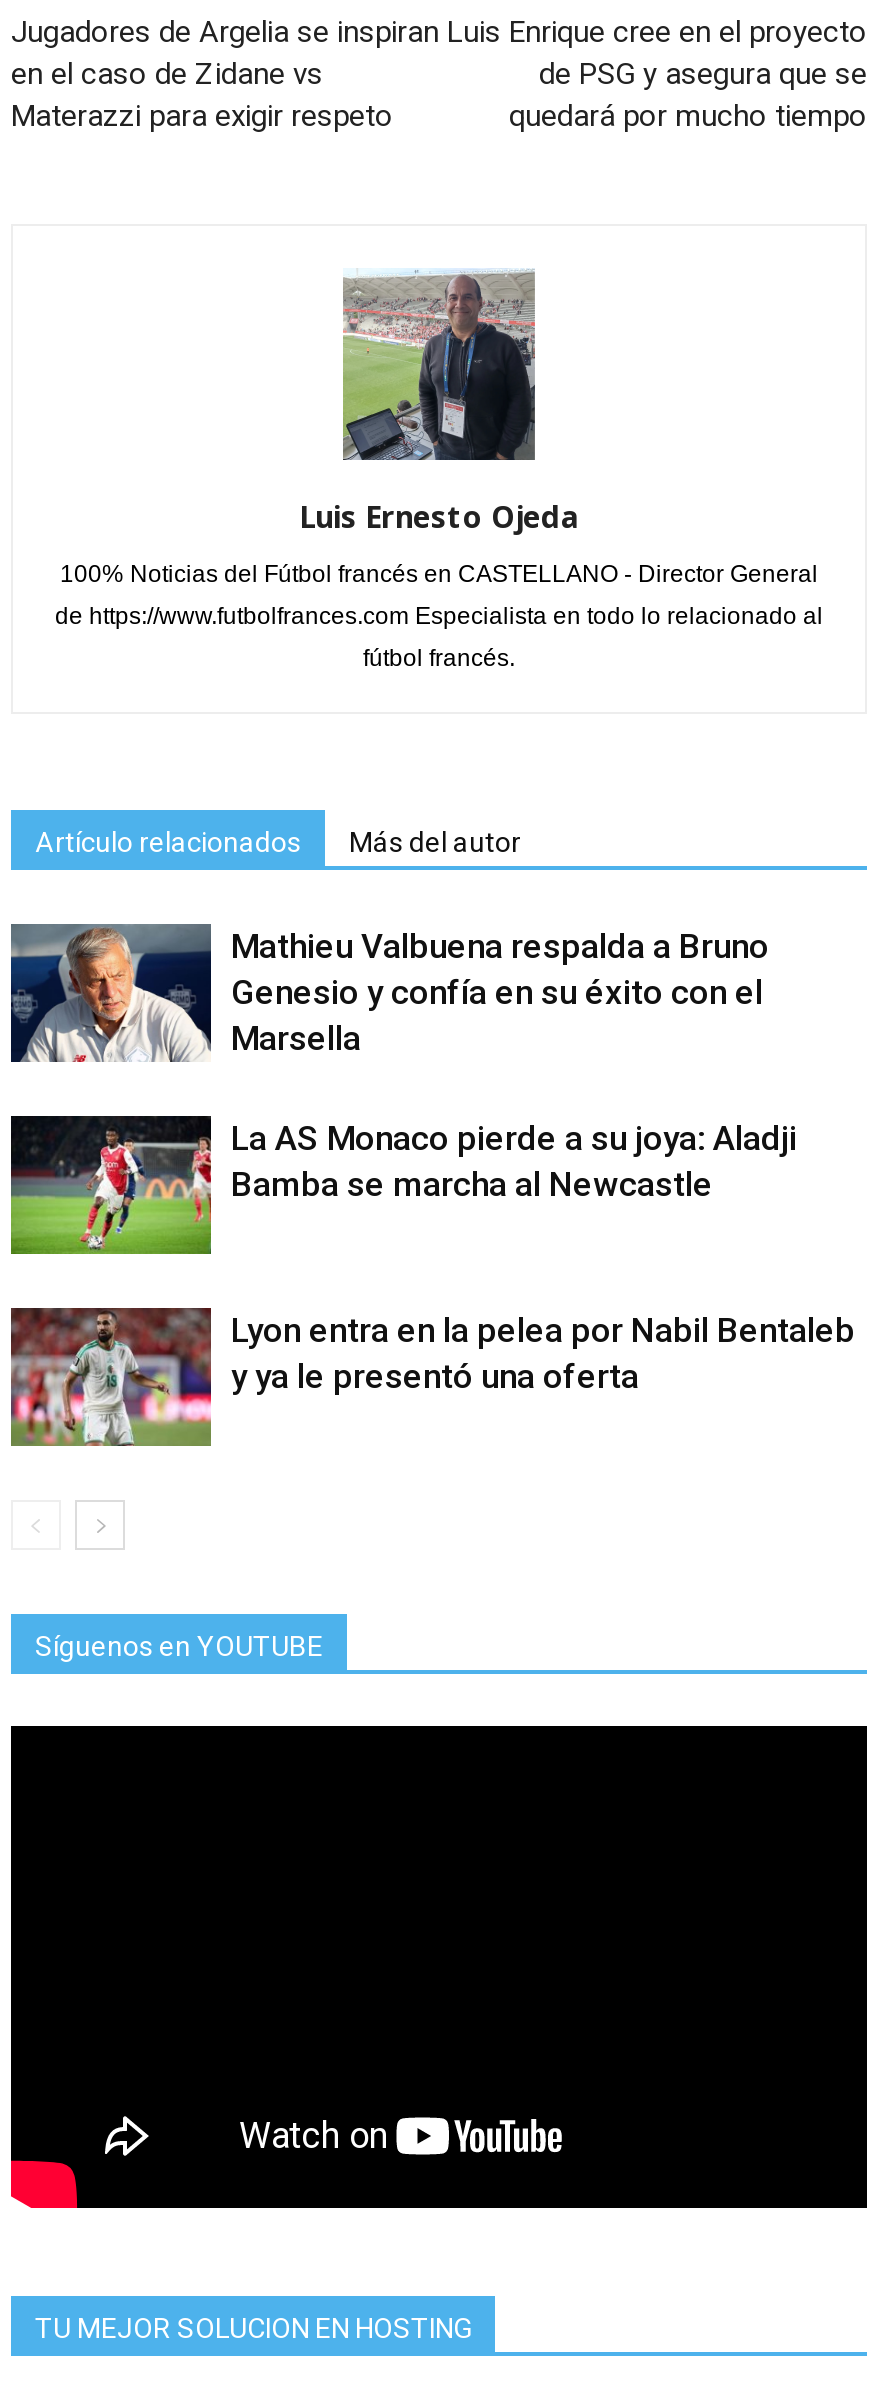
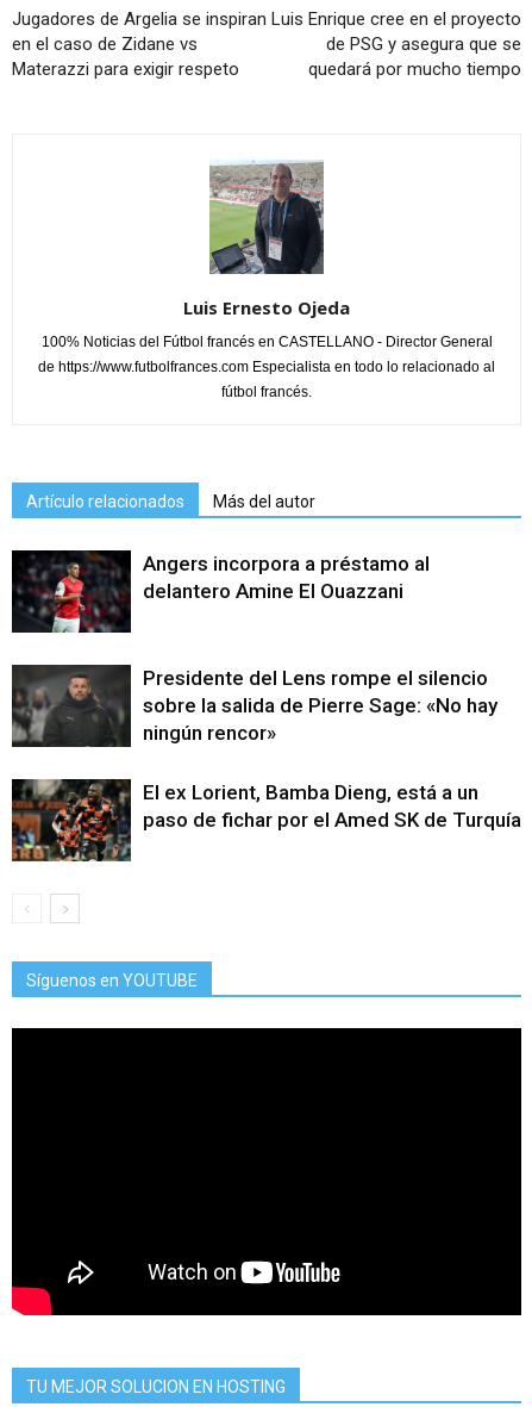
[9,922,769,1062] [image] | Mathieu Valbuena respalda a Bruno | Genesio y confía en su éxito con el | Marsella -> [11,549,430,634] [image] | Angers incorpora a préstamo al | delantero Amine El Ouazzani
[9,1116,797,1256] [image] | La AS Monaco pierde a su joya: Aladji | Bamba se marcha al Newcastle -> [11,665,497,748] [image] | Presidente del Lens rompe el silencio | sobre la salida de Pierre Sage: «No hay | ningún rencor»
[9,1308,855,1448] [image] | Lyon entra en la pelea por Nabil Bentaleb | y ya le presentó una oferta -> [12,779,521,863] [image] | El ex Lorient, Bamba Dieng, está a un | paso de fichar por el Amed SK de Turquía

